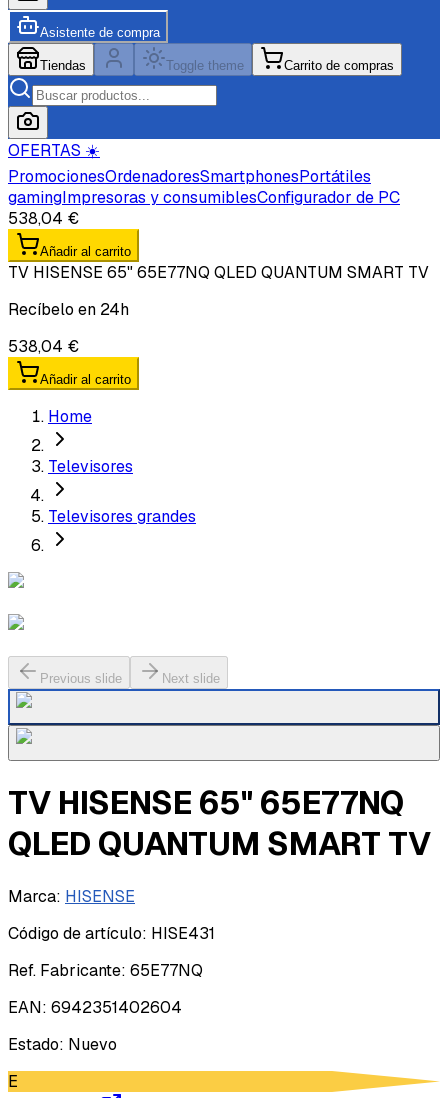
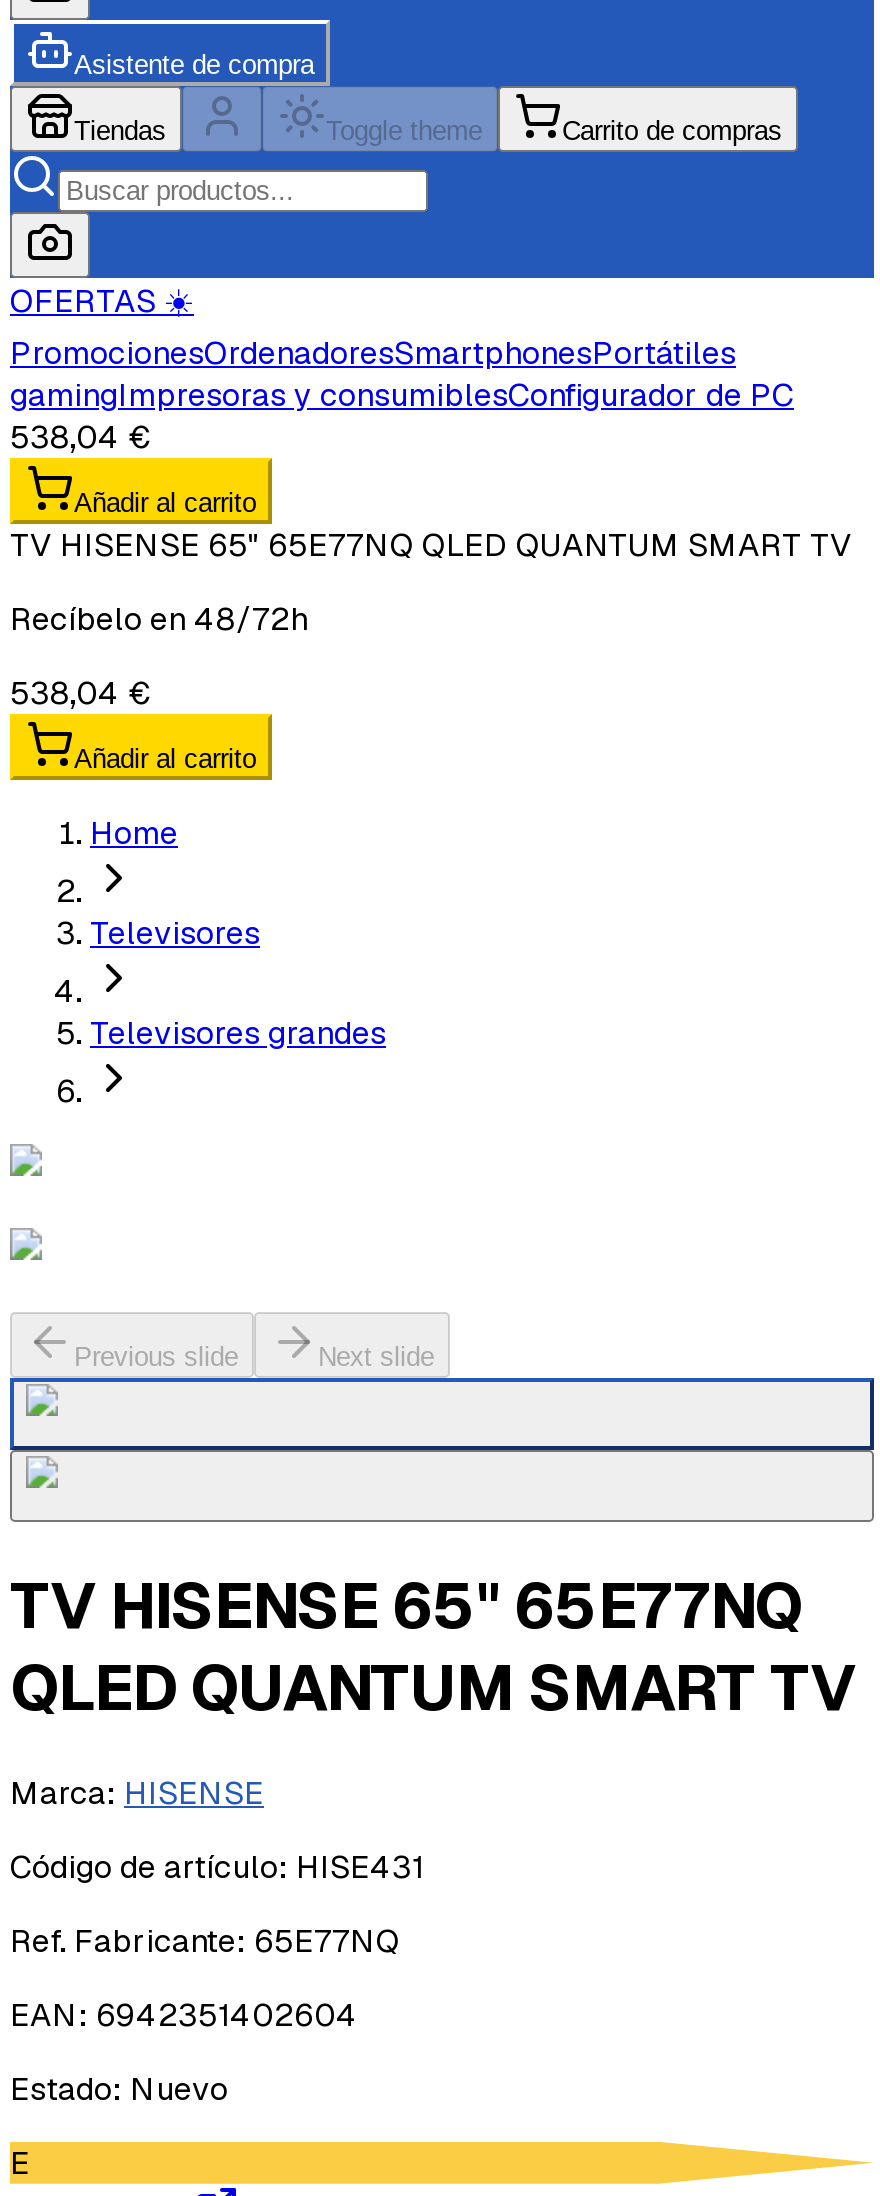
[8,299,129,320] Recíbelo en 24h -> [10,598,308,640] Recíbelo en 48/72h

